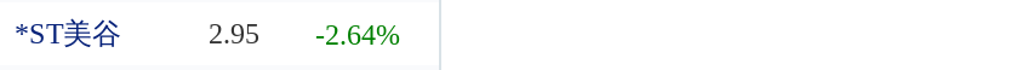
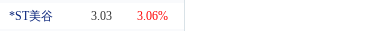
[209,17,259,51] 2.95 -> [91,9,112,23] 3.03
[315,17,400,51] -2.64% -> [137,9,168,23] 3.06%

